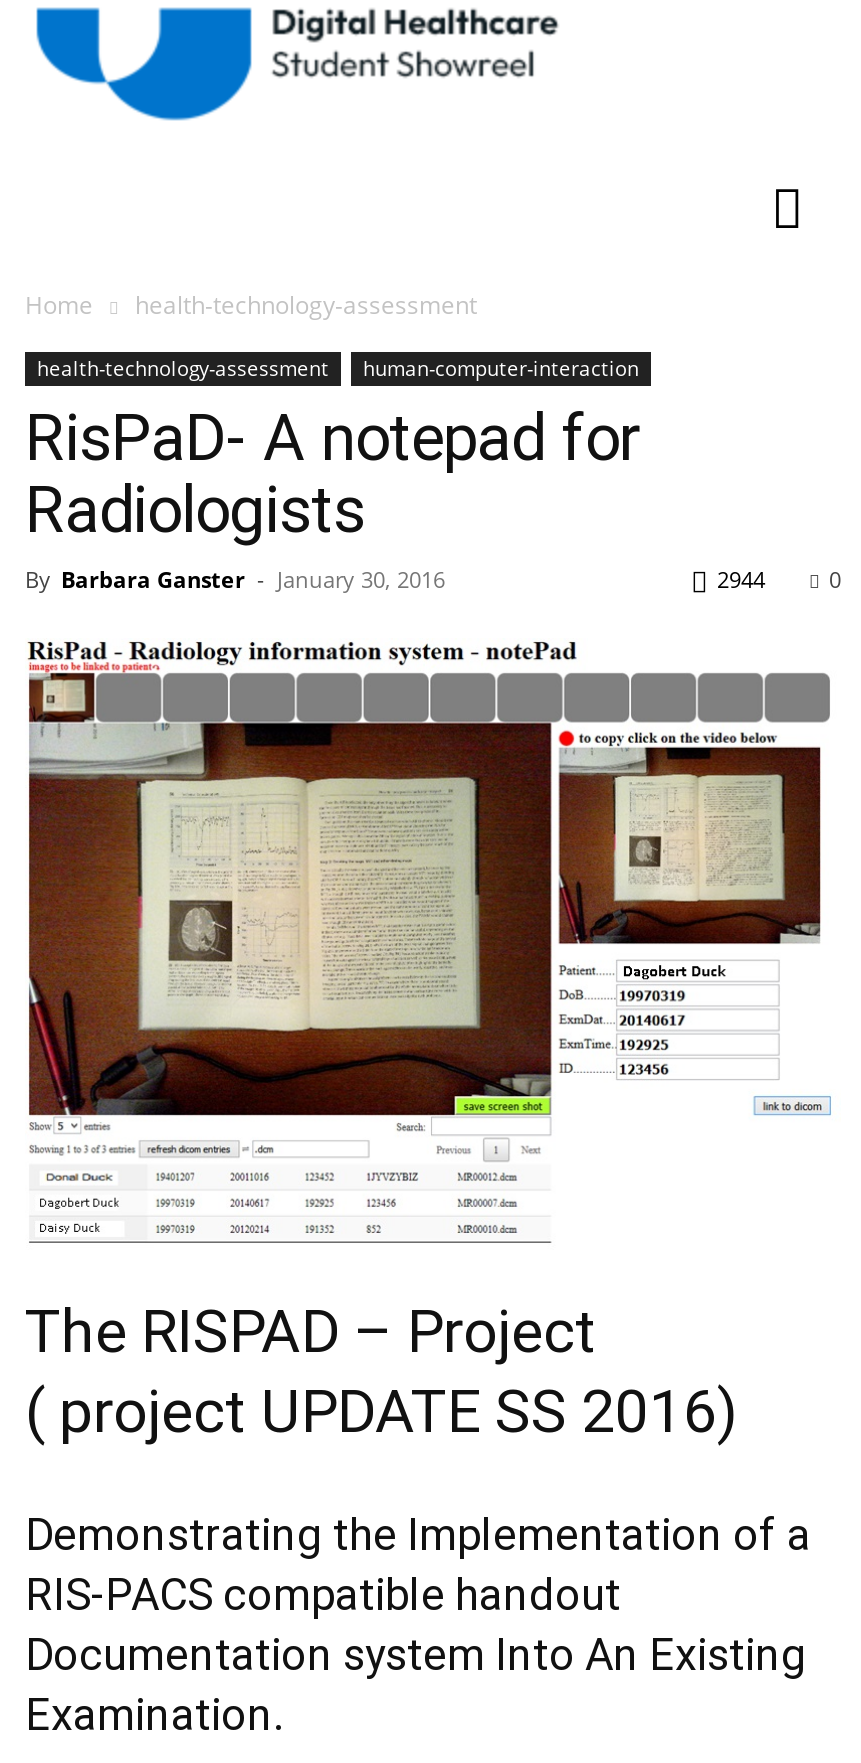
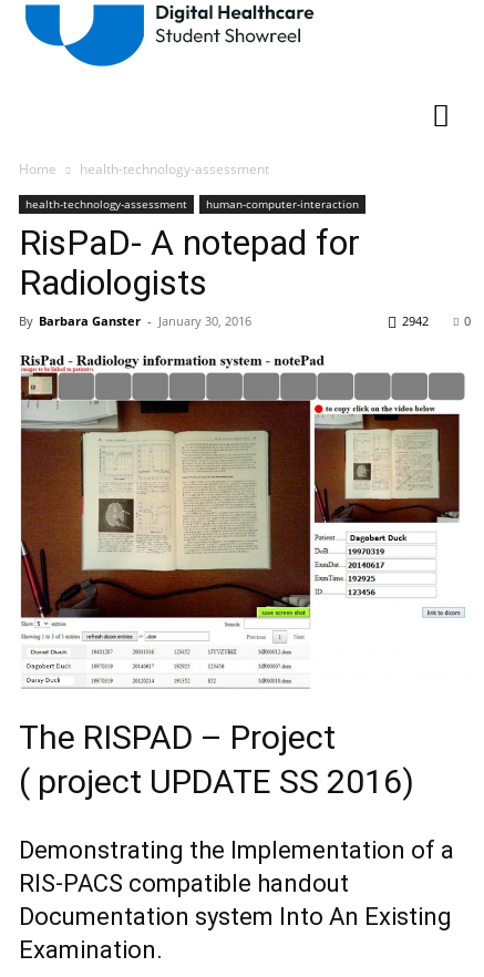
[717,564,765,594] 2944 -> [402,312,429,329] 2942

